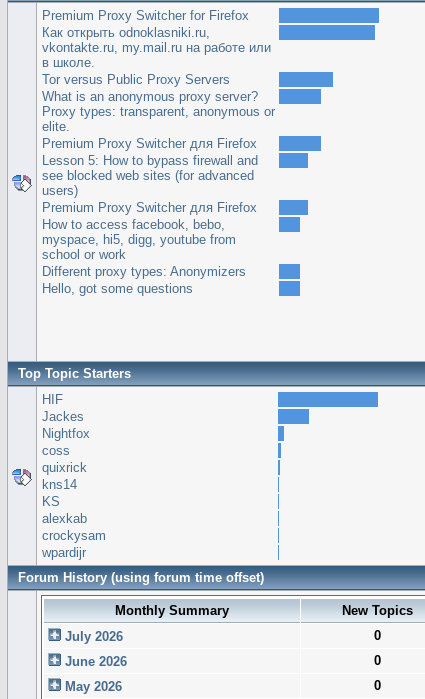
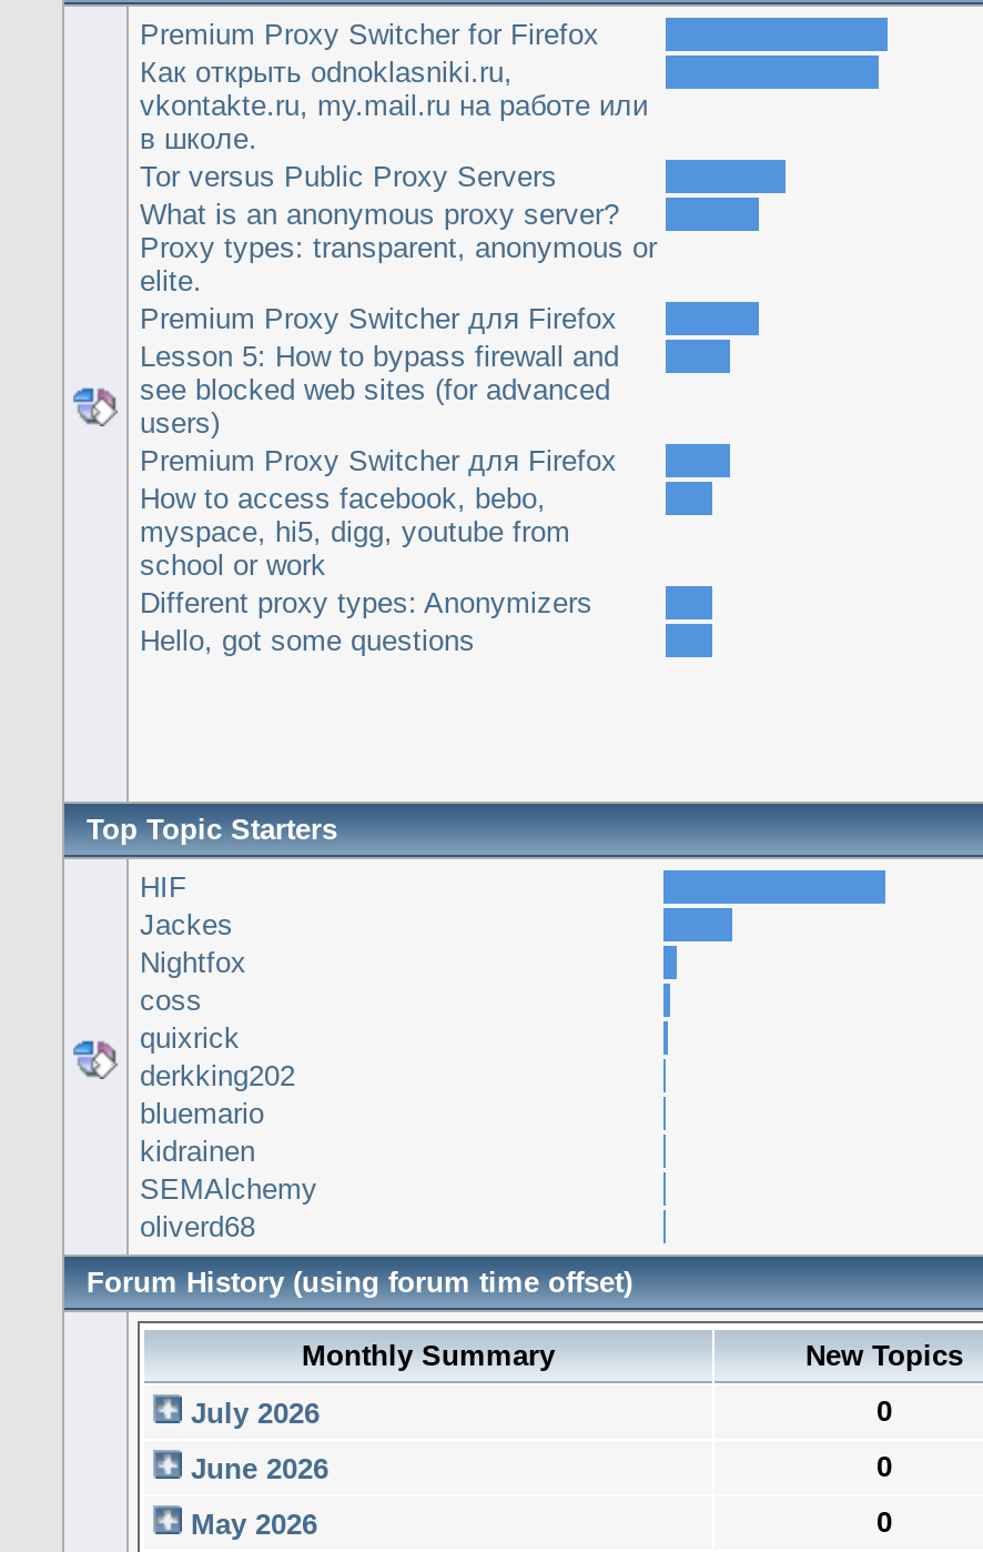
[42,477,106,560] kns14 | KS | alexkab | crockysam | wpardijr -> [140,1059,317,1243] derkking202 | bluemario | kidrainen | SEMAlchemy | oliverd68

